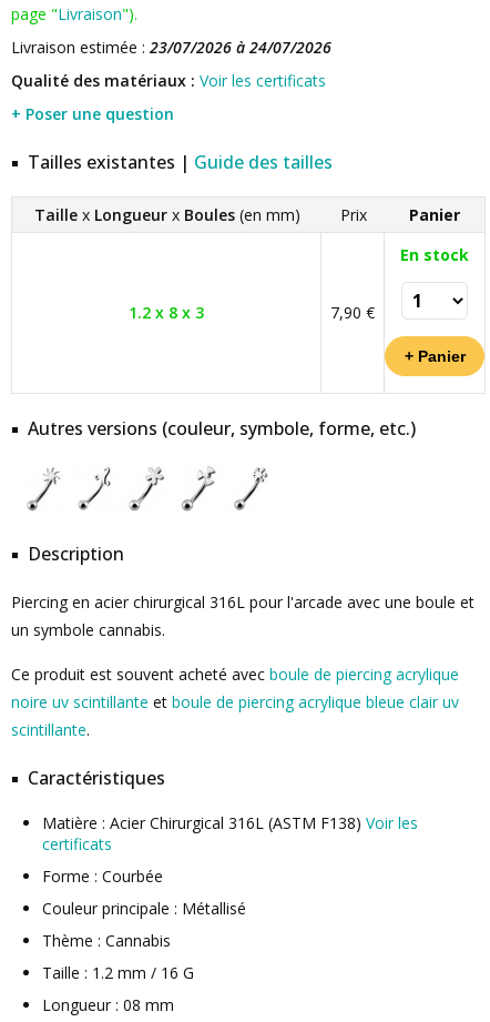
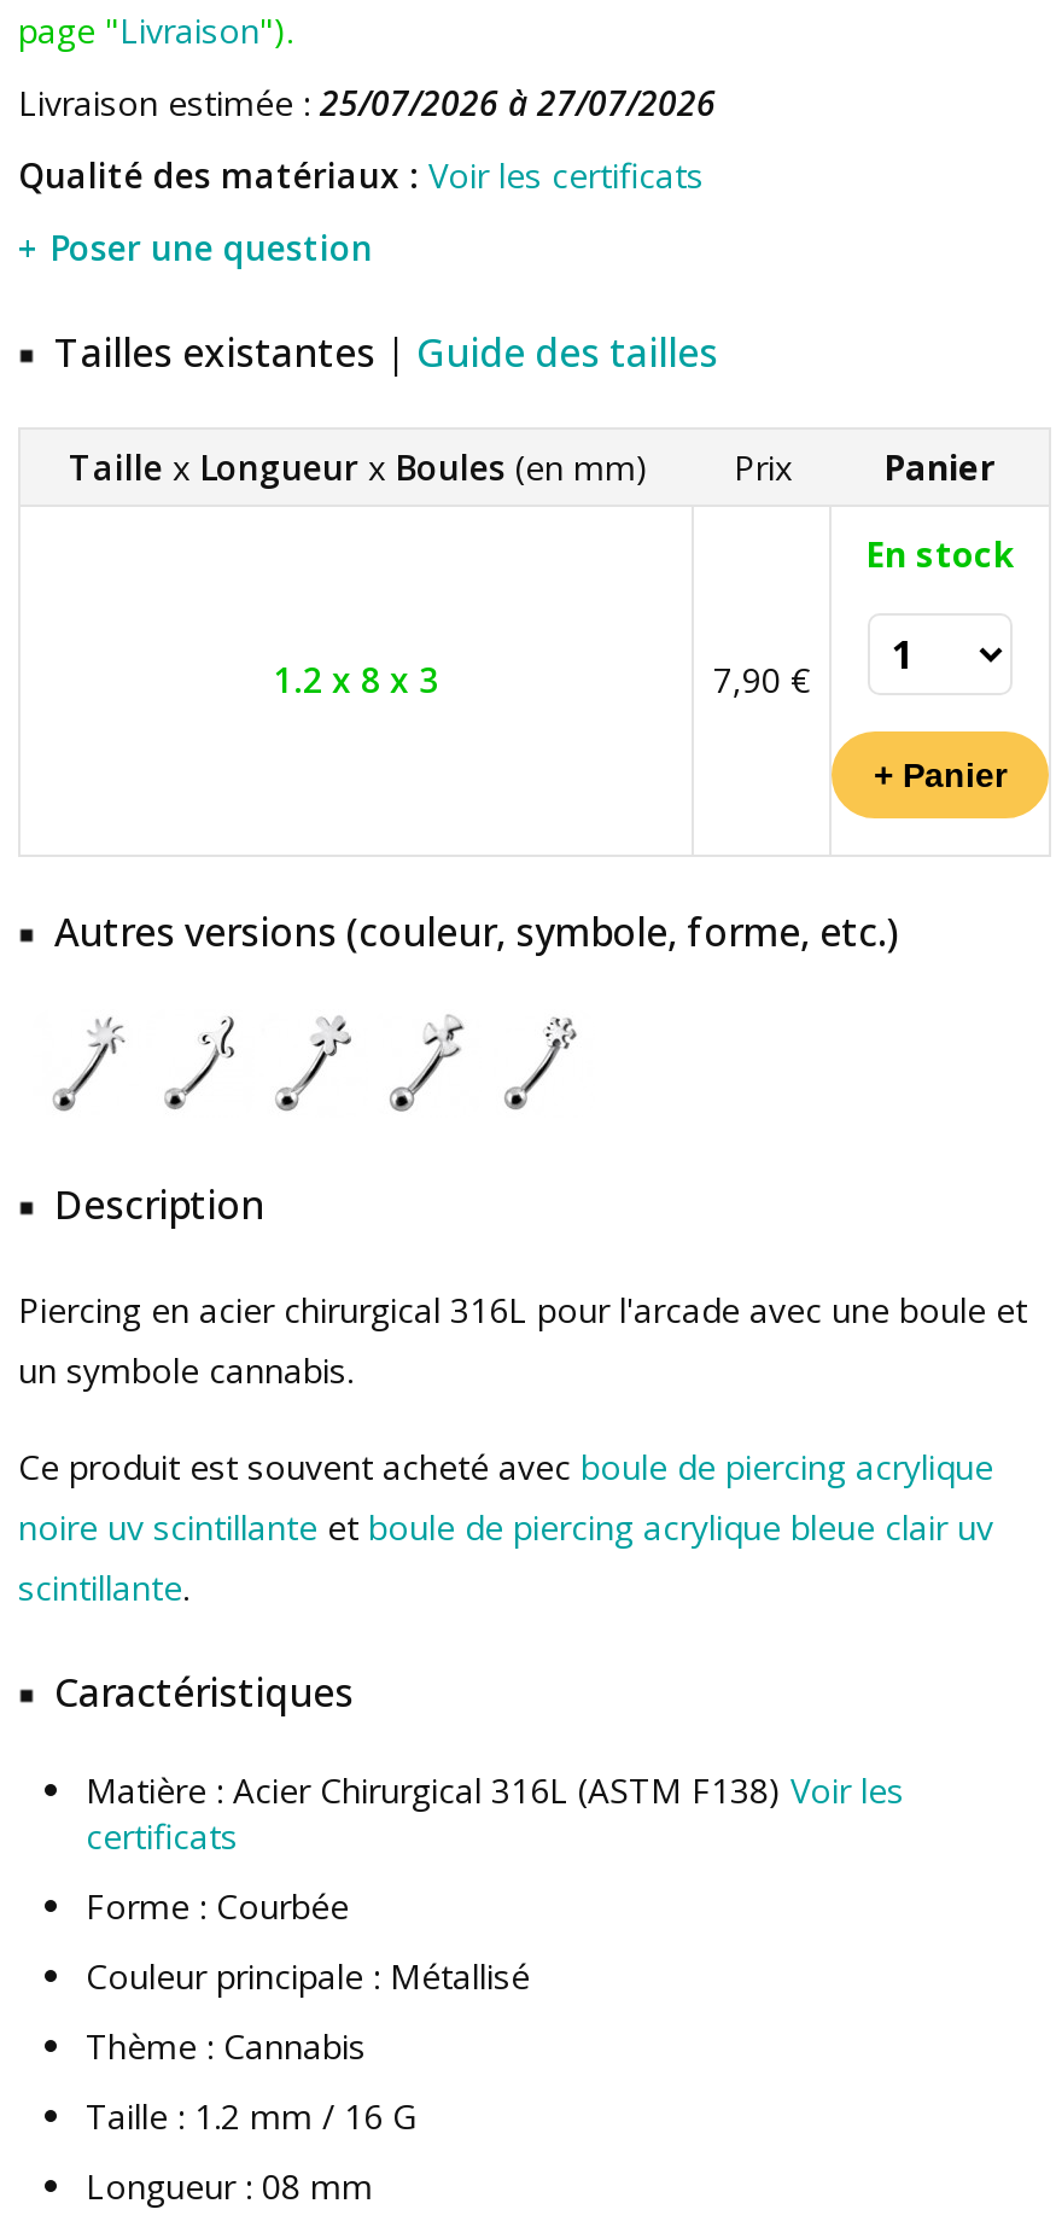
[11,37,331,58] Livraison estimée : 23/07/2026 à 24/07/2026 -> [18,80,716,126] Livraison estimée : 25/07/2026 à 27/07/2026

